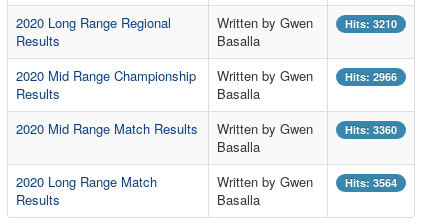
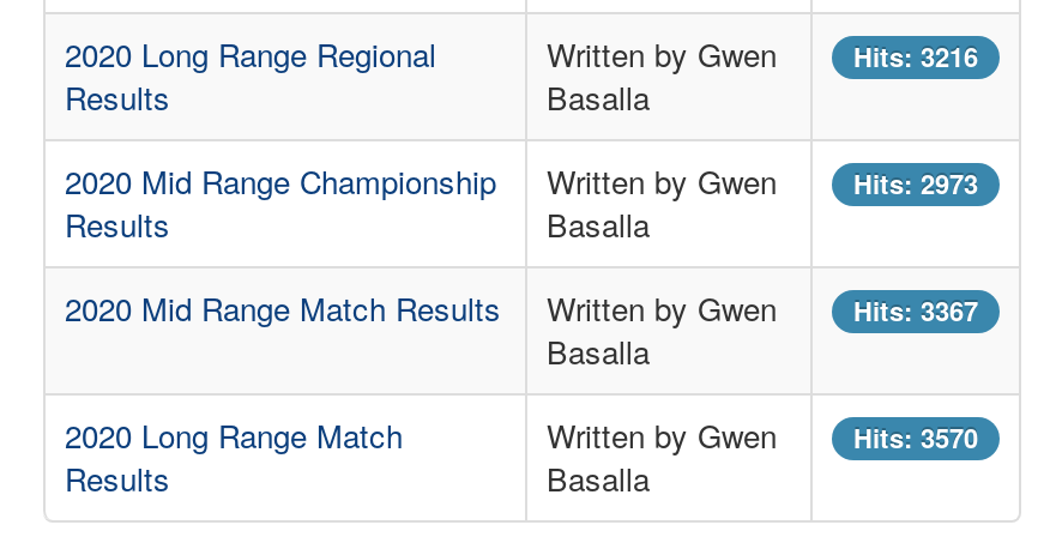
[345,16,397,31] Hits: 3210 -> [853,38,978,74] Hits: 3216
[345,69,397,84] Hits: 2966 -> [853,165,978,201] Hits: 2973
[345,122,397,137] Hits: 3360 -> [853,292,978,328] Hits: 3367
[345,175,397,190] Hits: 3564 -> [853,420,978,455] Hits: 3570

